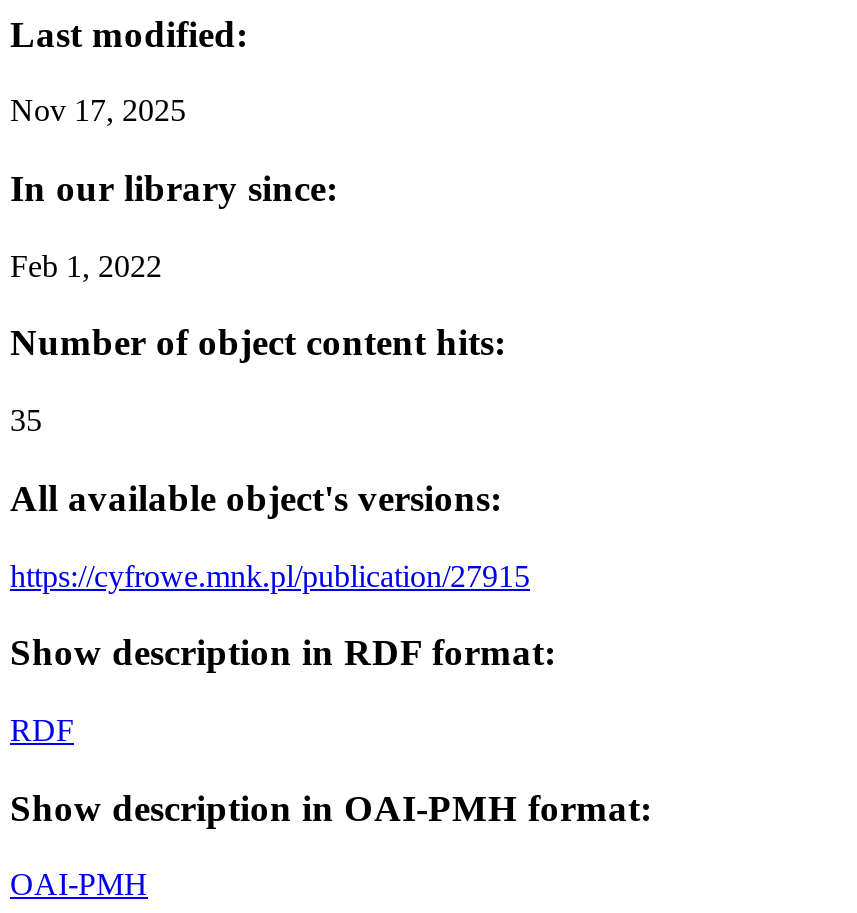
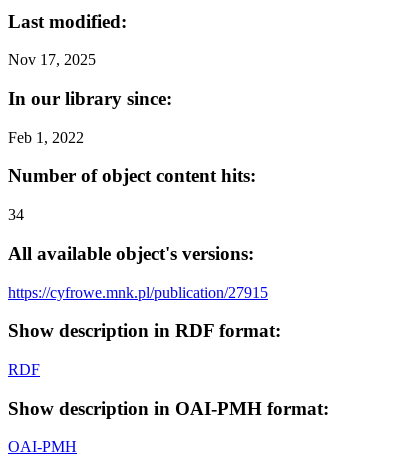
[10,403,42,437] 35 -> [8,206,24,223] 34

